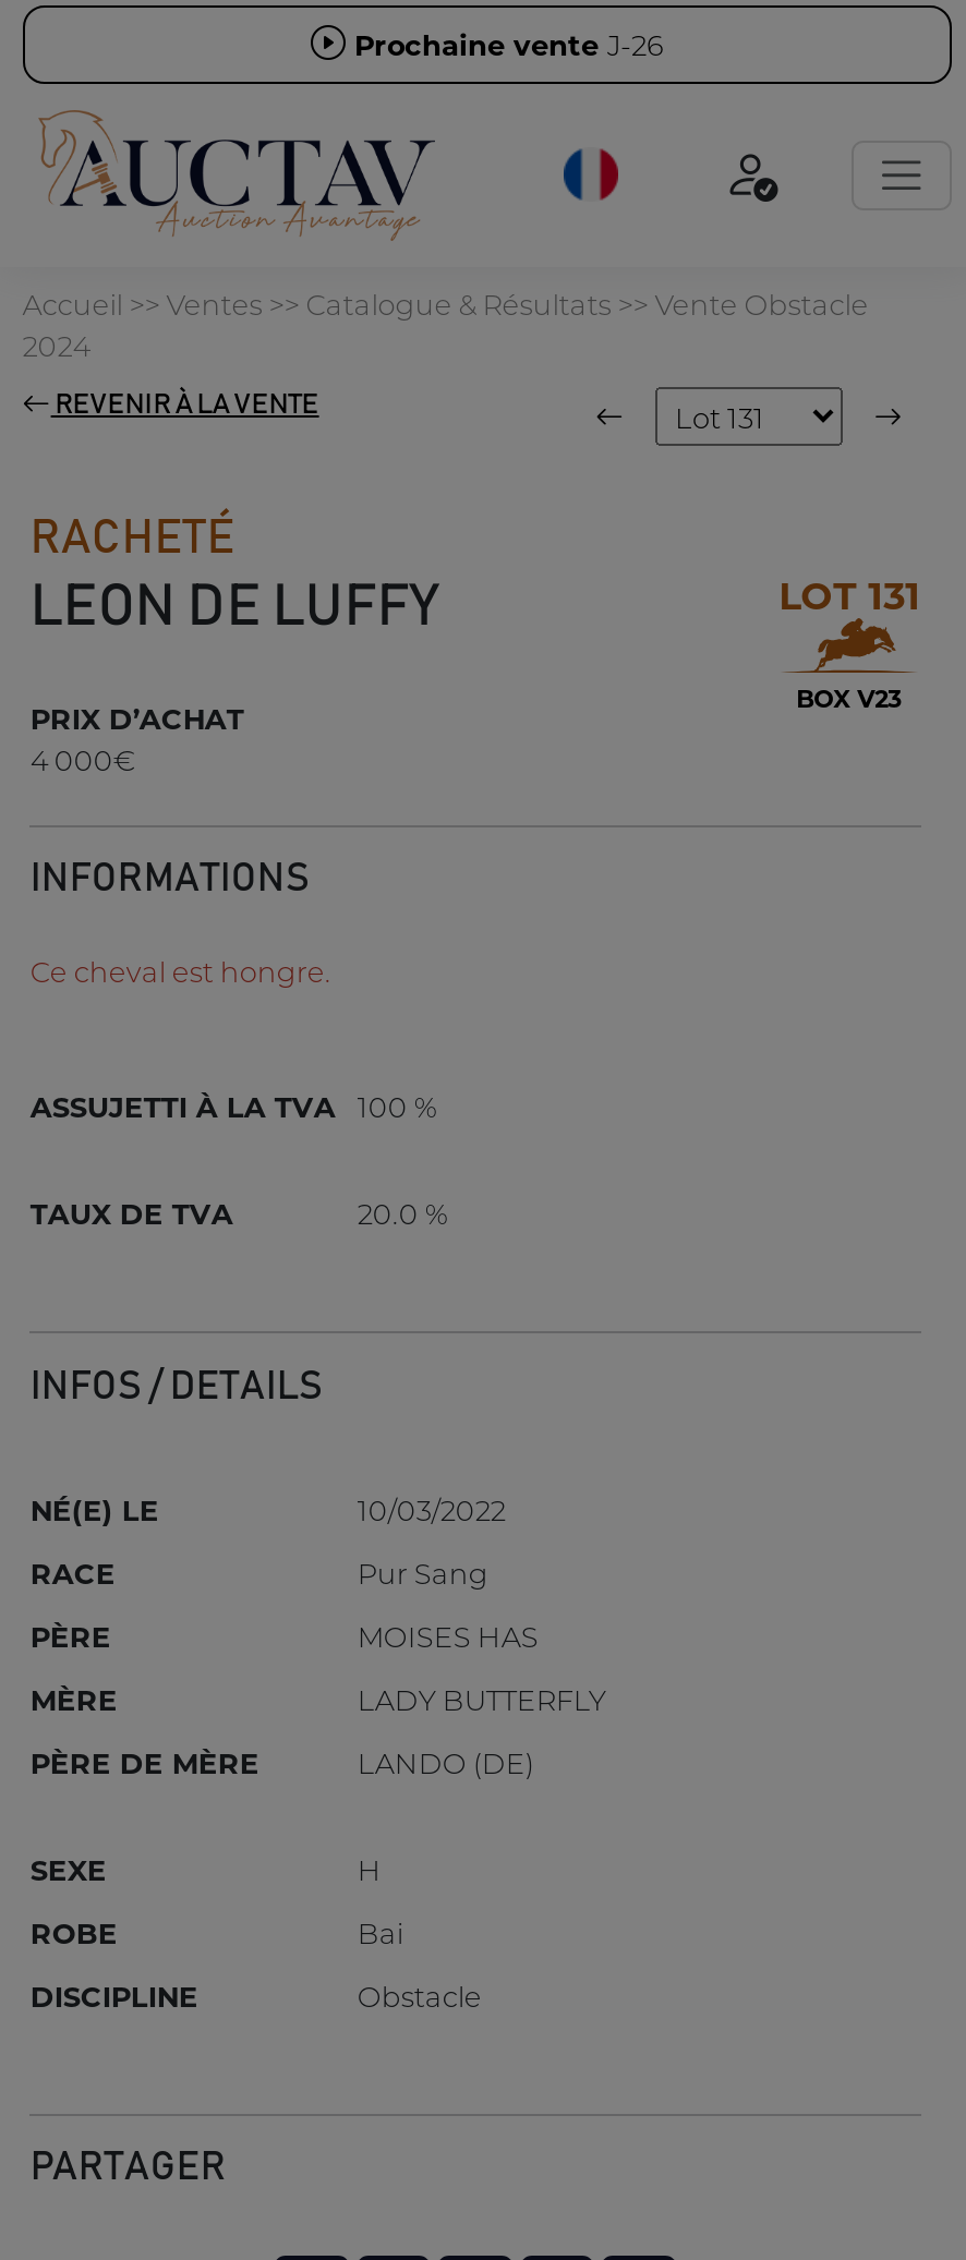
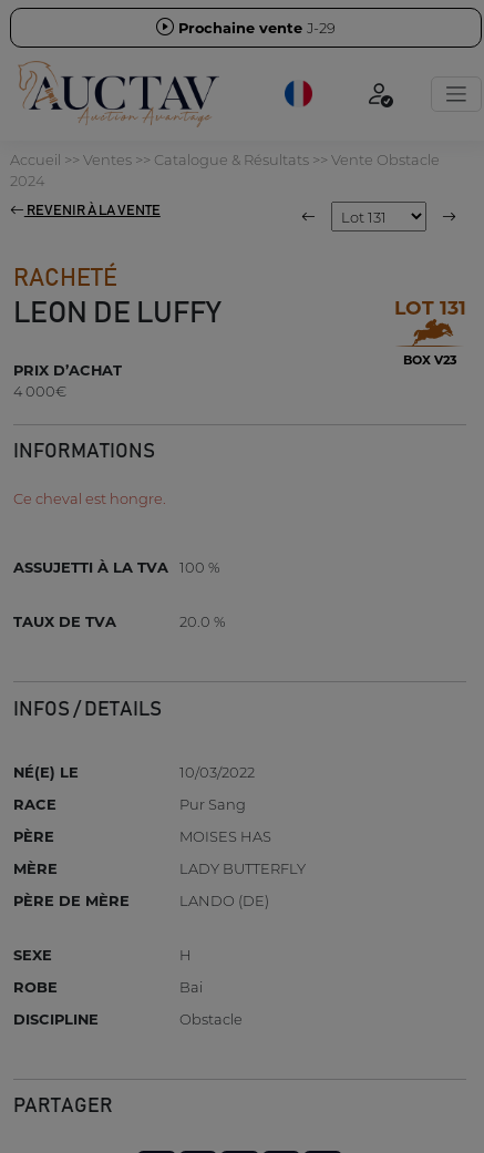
[354,28,664,63] Prochaine vente J-26 -> [178,19,336,37] Prochaine vente J-29

